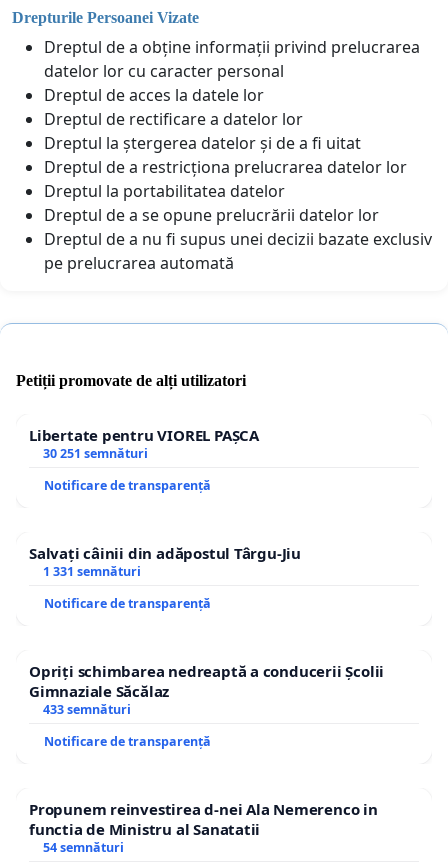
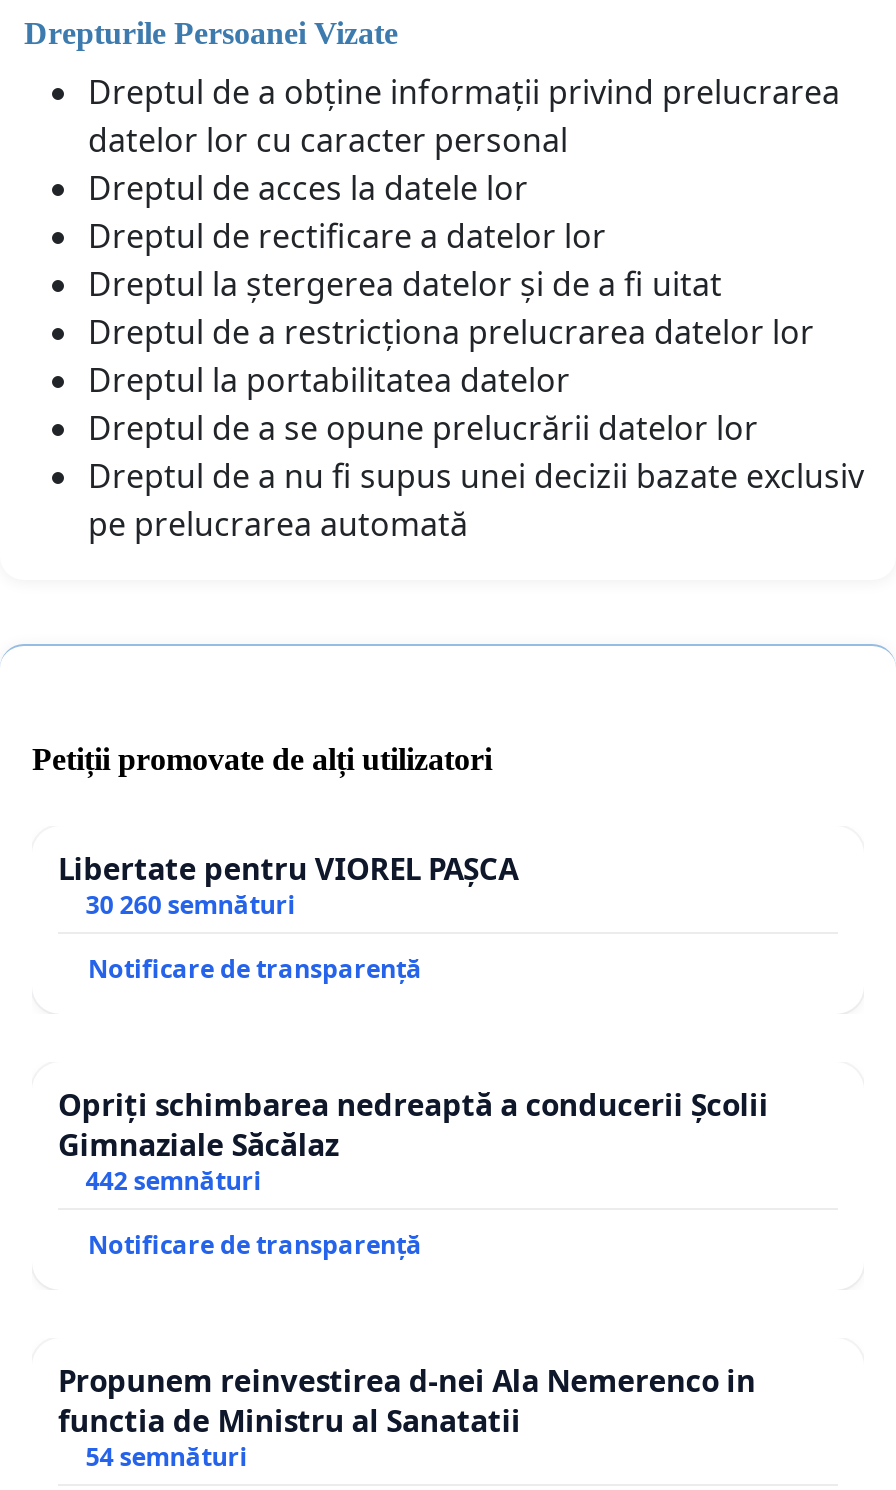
[29,445,301,580] 30 251 semnături | Notificare de transparență | Salvați câinii din adăpostul Târgu-Jiu | 1 331 semnături -> [86,888,296,922] 30 260 semnături
[43,701,131,718] 433 semnături -> [86,1164,262,1198] 442 semnături

